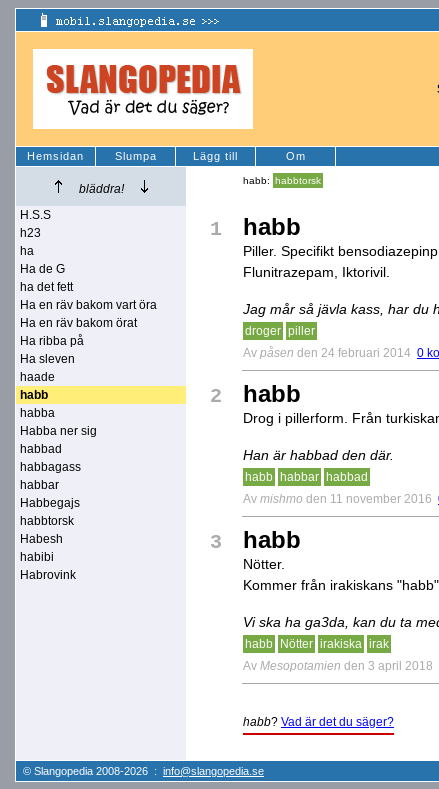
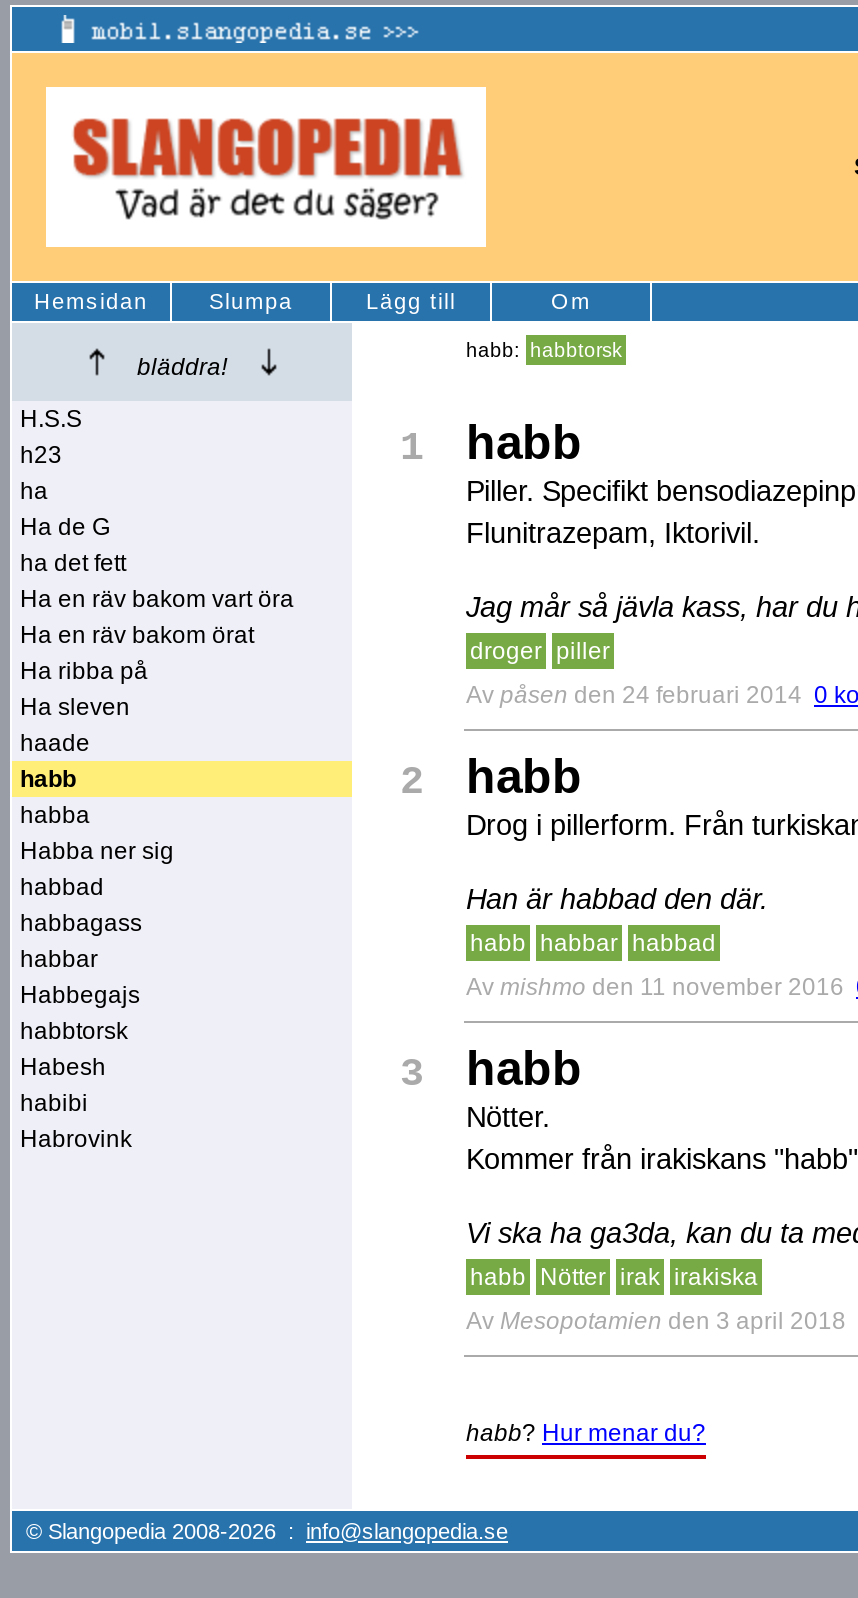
[245,637,389,651] habb Nötter irakiska irak -> [470,1263,758,1291] habb Nötter irak irakiska
[243,715,394,729] habb? Vad är det du säger? -> [466,1419,706,1447] habb? Hur menar du?

